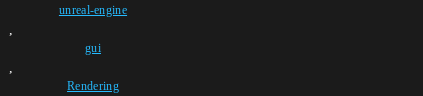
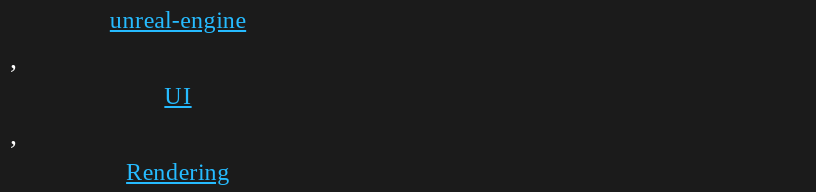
[85,41,101,55] gui -> [164,82,192,110] UI

